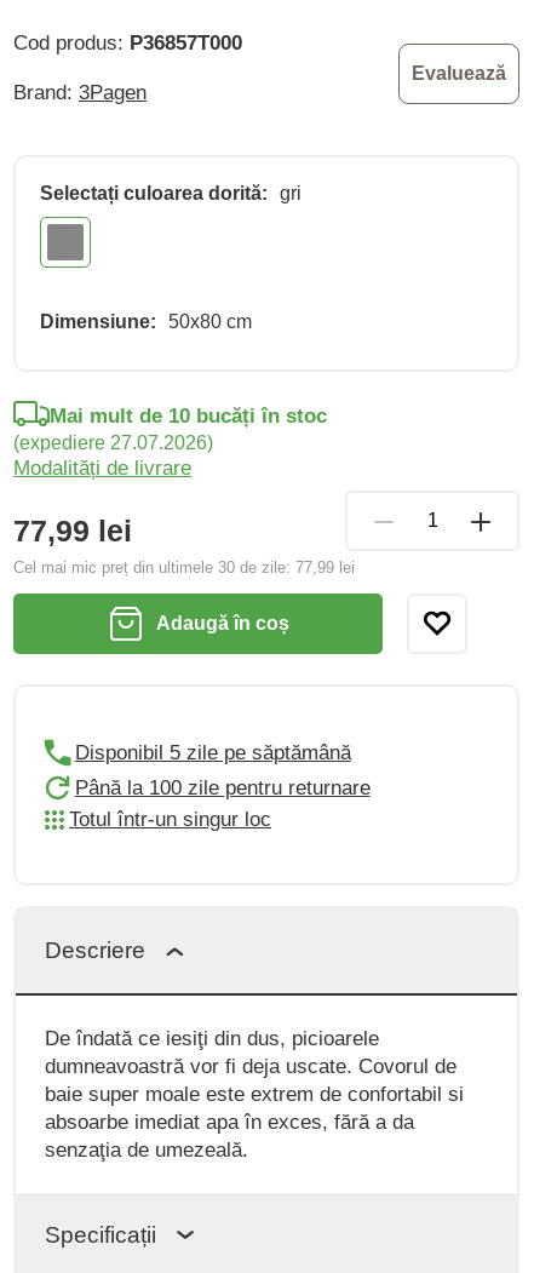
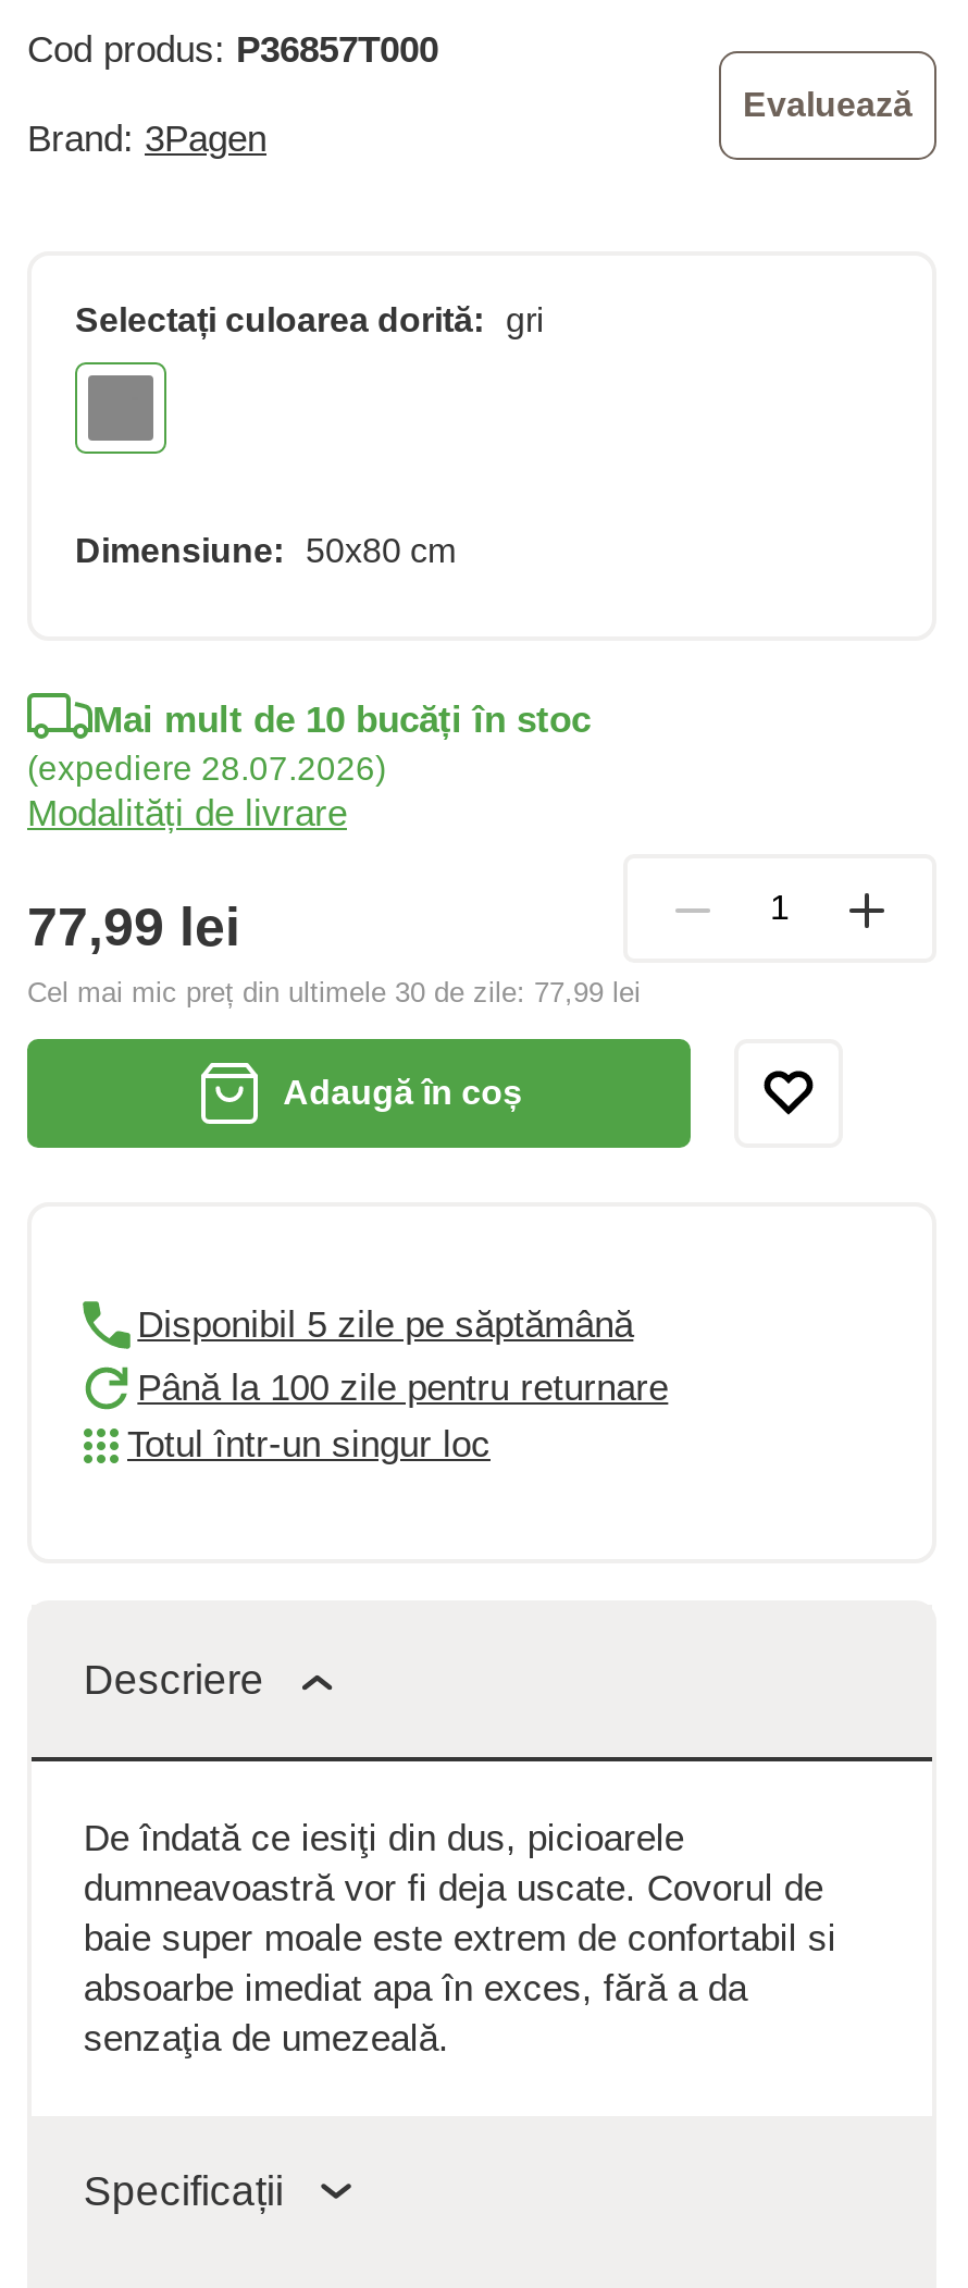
[13,432,213,453] (expediere 27.07.2026) -> [27,749,386,786] (expediere 28.07.2026)

